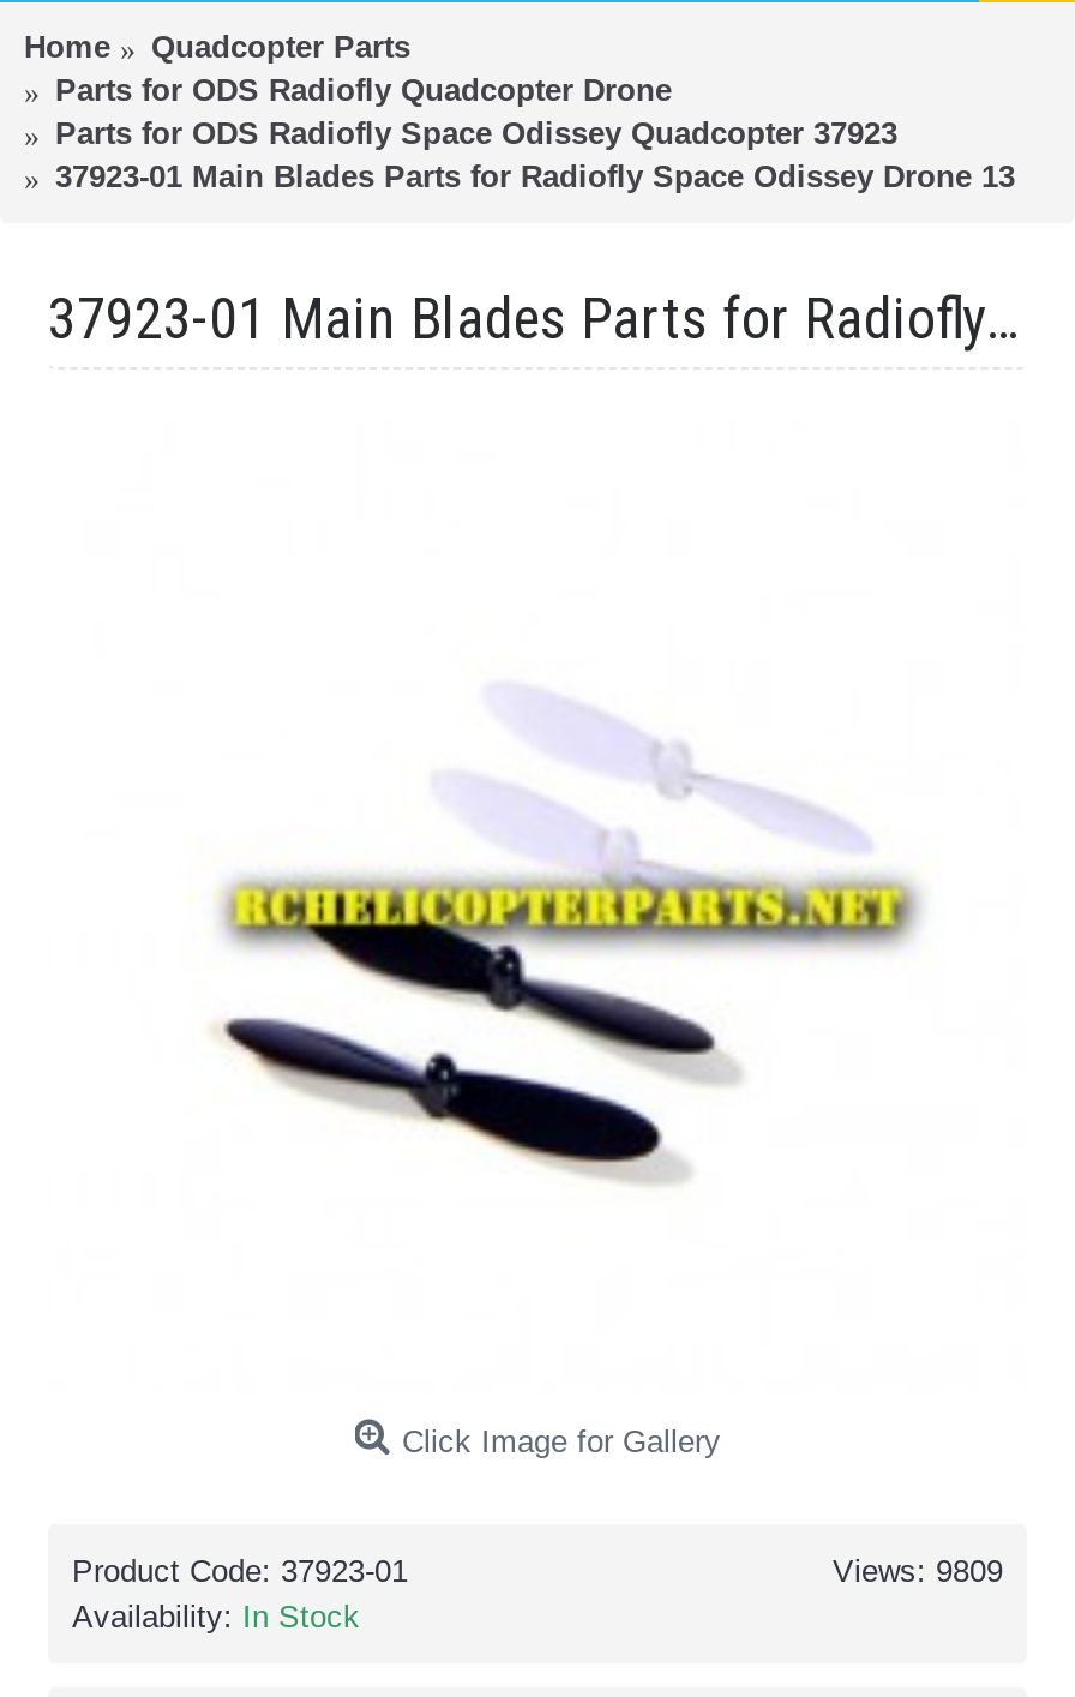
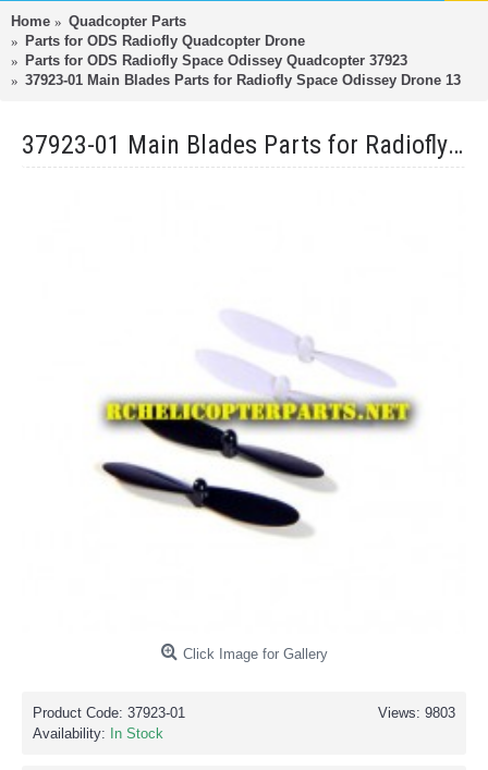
[833,1553,1003,1589] Views: 9809 -> [378,705,455,721] Views: 9803

